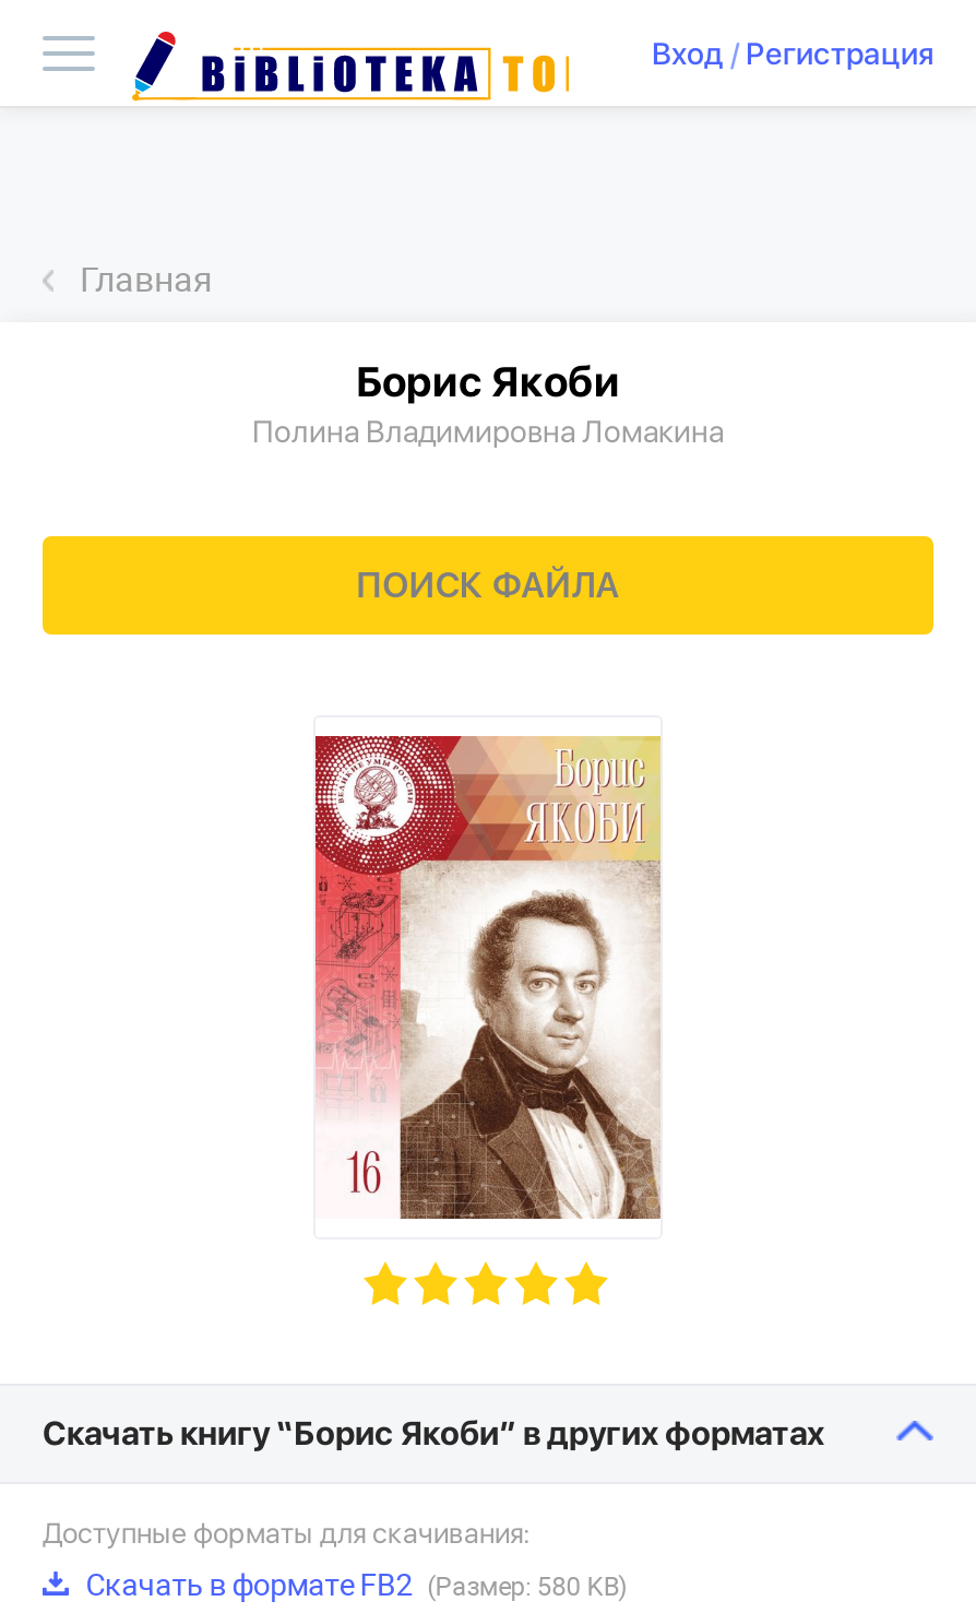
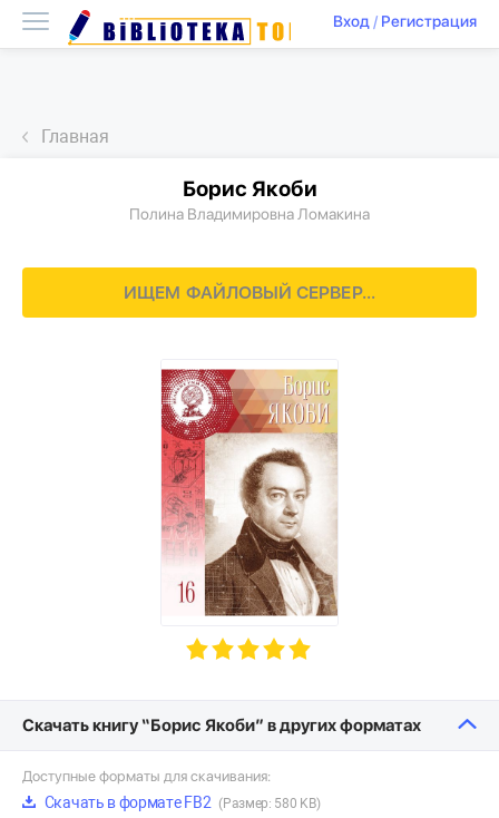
[352,564,624,605] ПОИСК ФАЙЛА. -> [124,281,375,303] ИЩЕМ ФАЙЛОВЫЙ СЕРВЕР...

